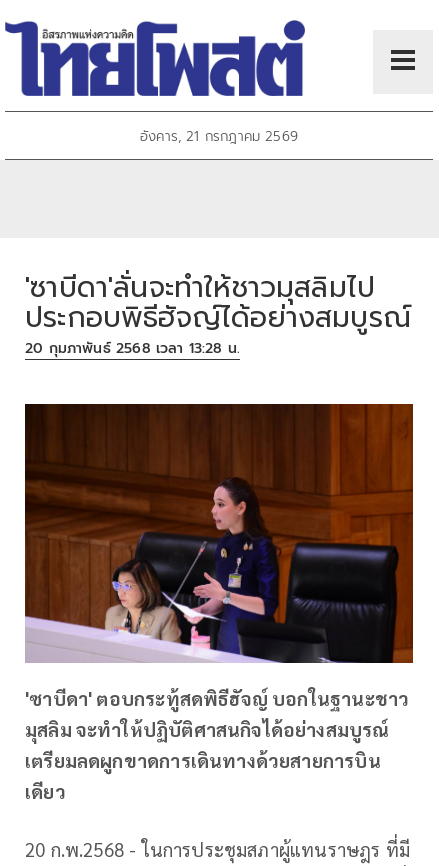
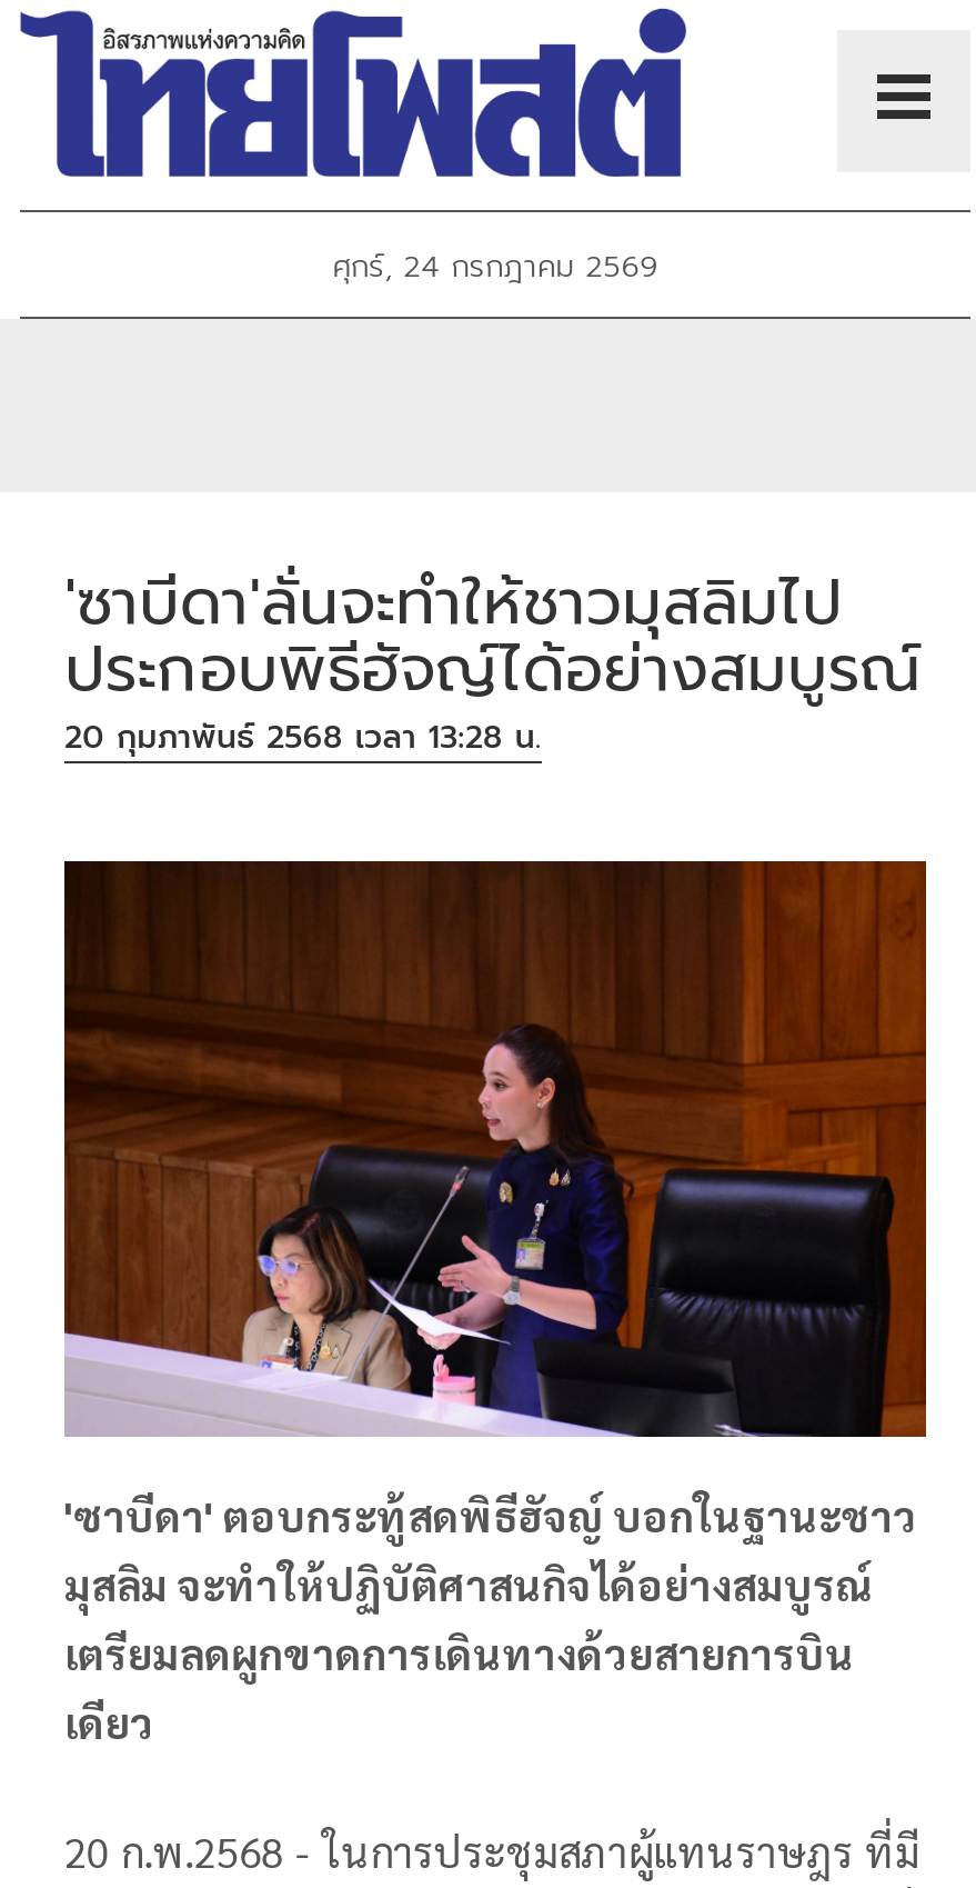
[140,126,298,147] อังคาร, 21 กรกฎาคม 2569 -> [332,244,658,291] ศุกร์, 24 กรกฎาคม 2569

